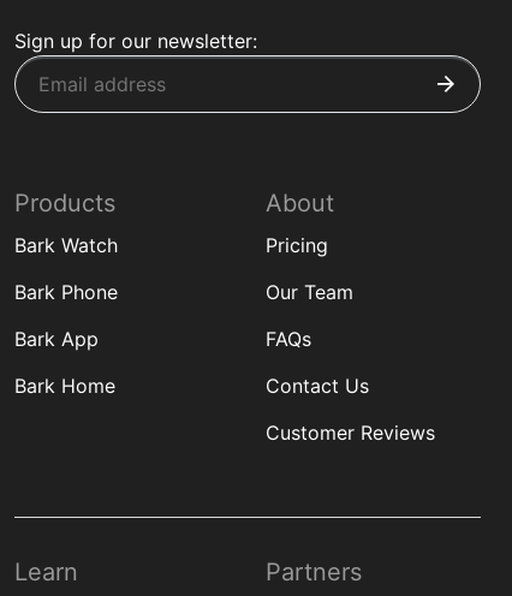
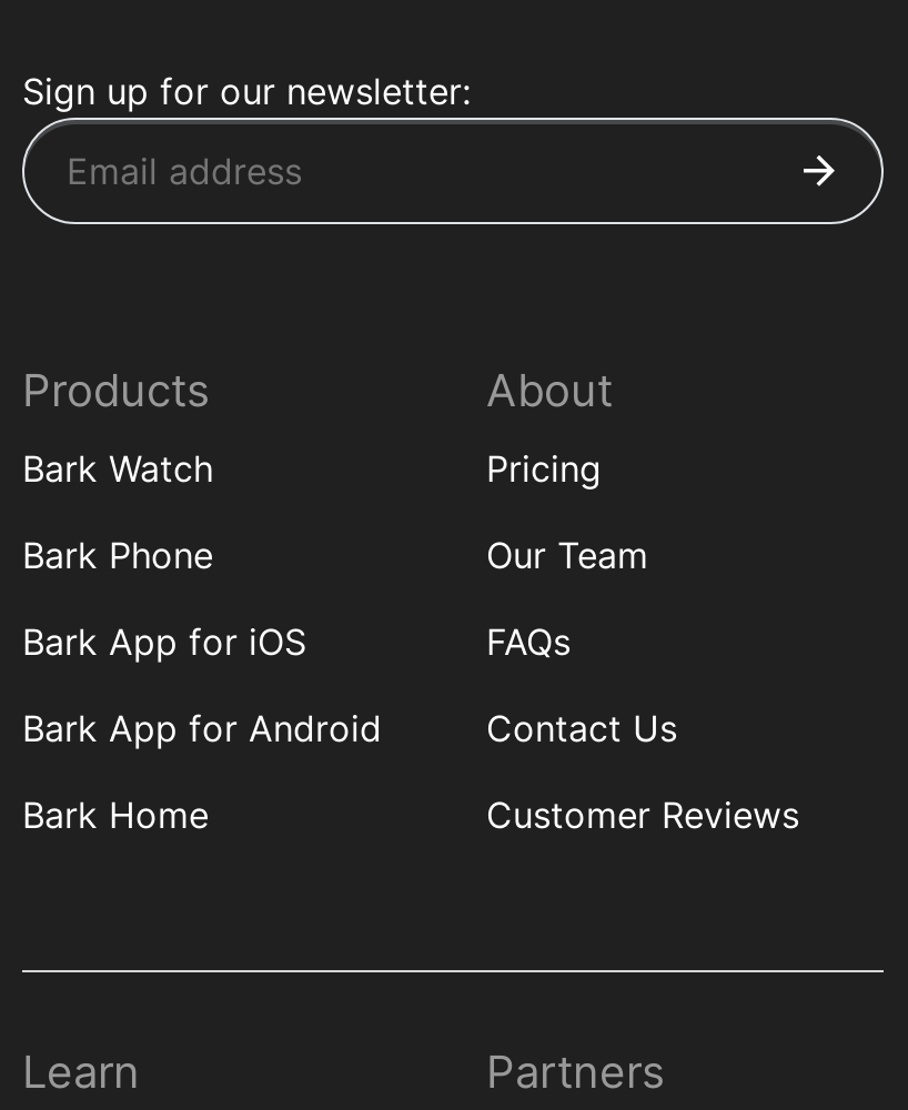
[14,327,99,351] Bark App -> [22,619,382,751] Bark App for iOS | Bark App for Android
moved [14,374,115,398] -> [22,793,209,838]: Bark Home

